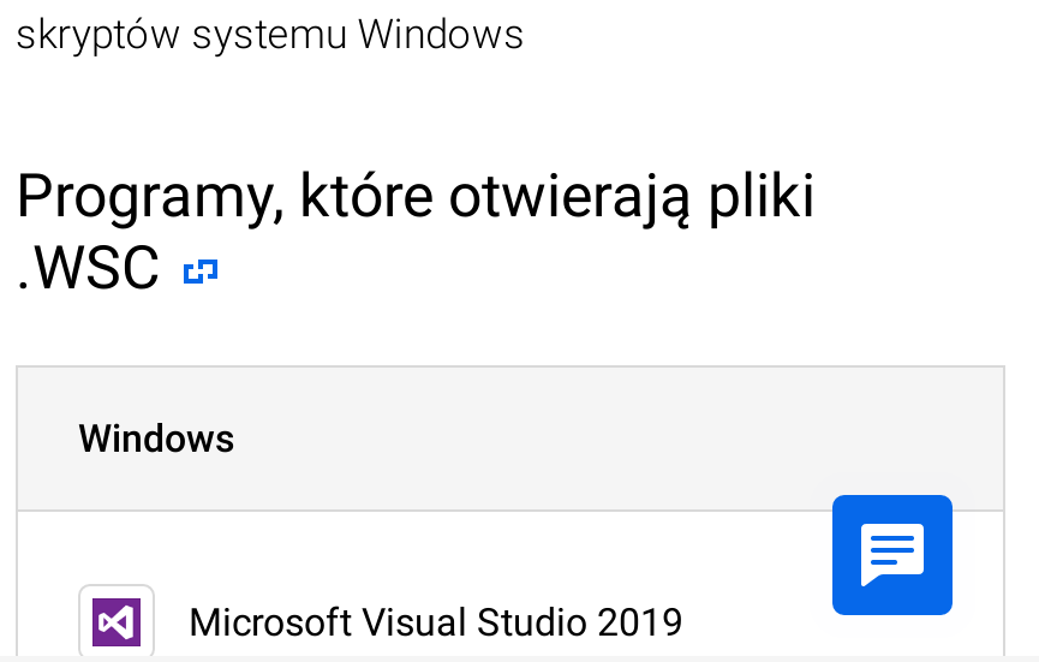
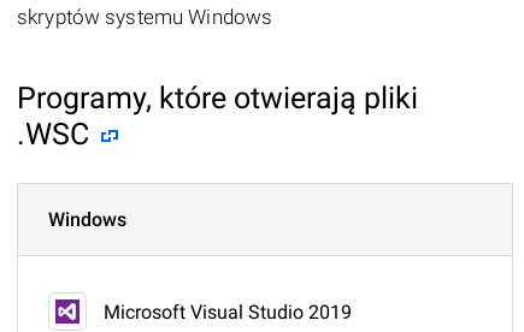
[830,493,955,618] [image] -> none

